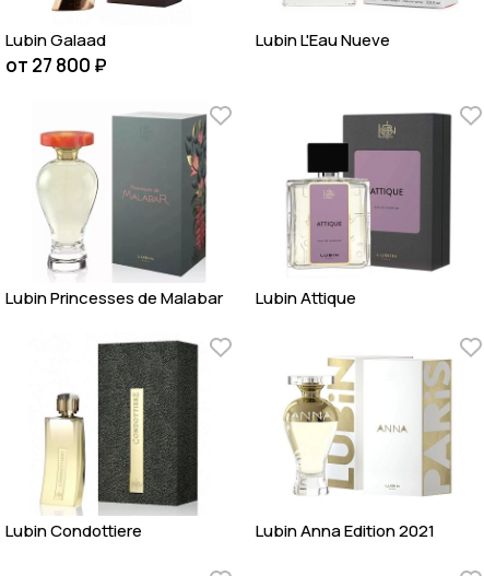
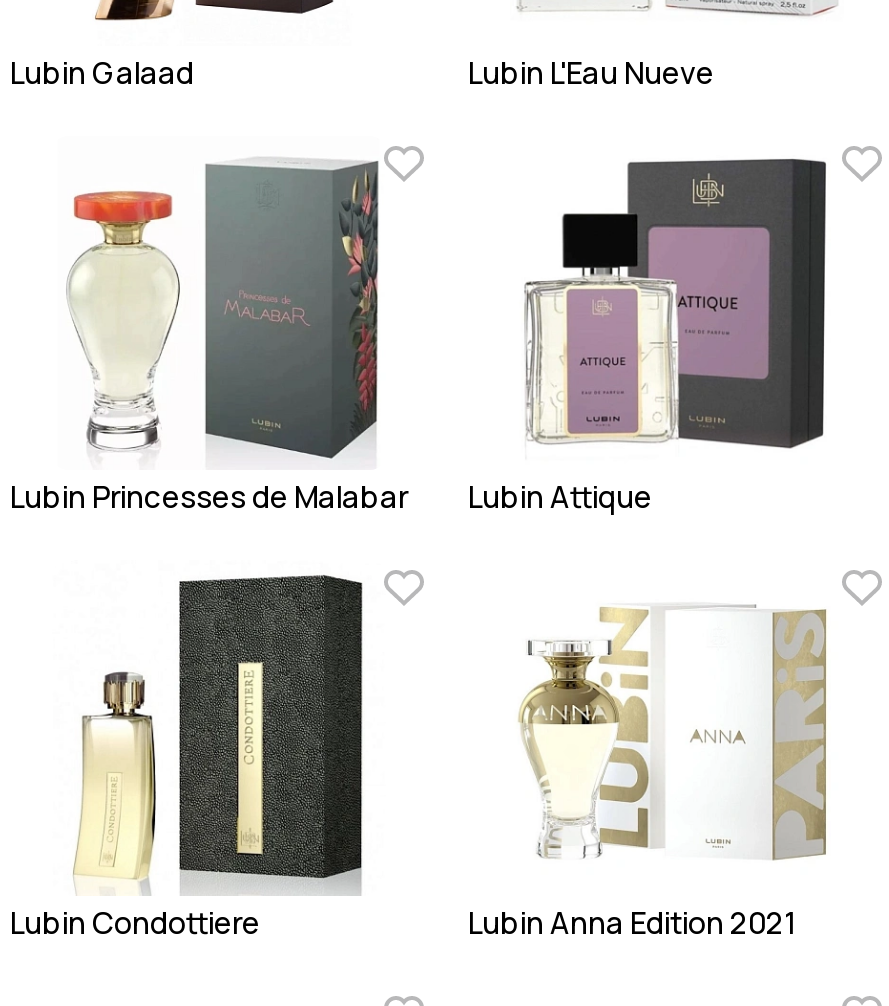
[5,53,107,78] от 27 800 ₽ -> none

